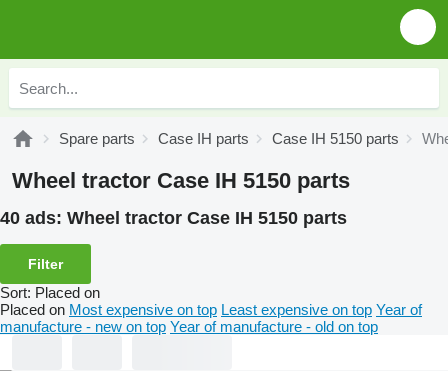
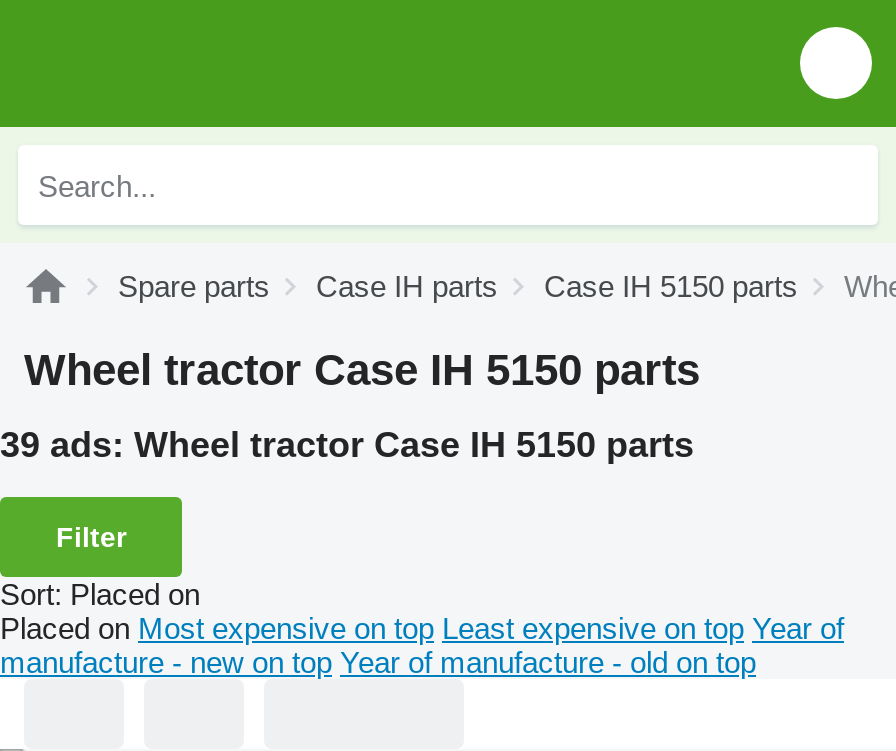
[0,208,347,228] 40 ads: Wheel tractor Case IH 5150 parts -> [0,425,694,465] 39 ads: Wheel tractor Case IH 5150 parts

